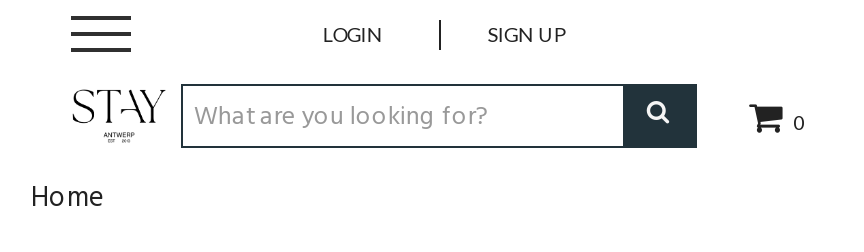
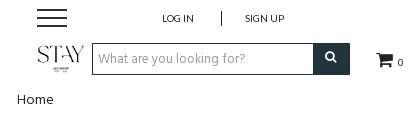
[322,22,382,46] LOGIN -> [162,12,194,24] LOG IN

